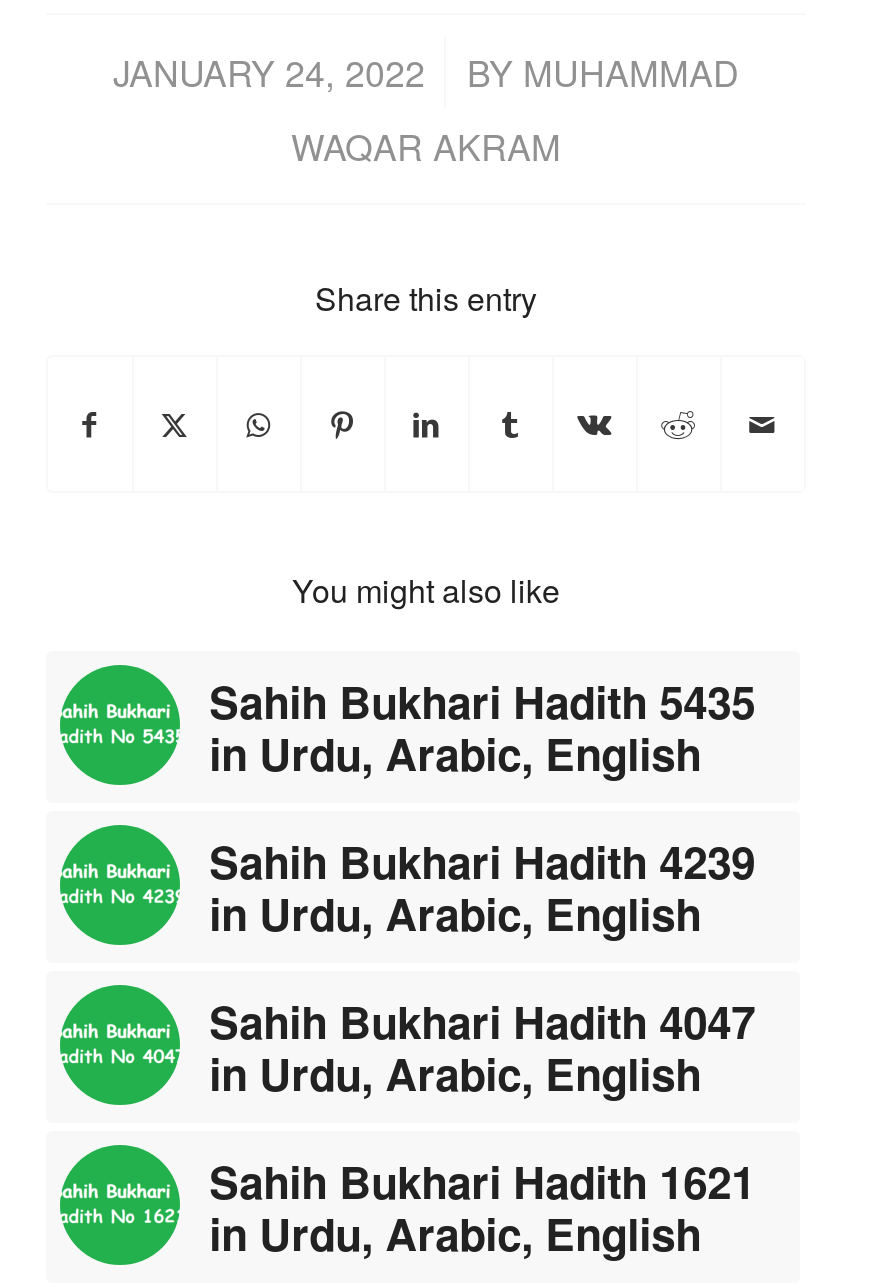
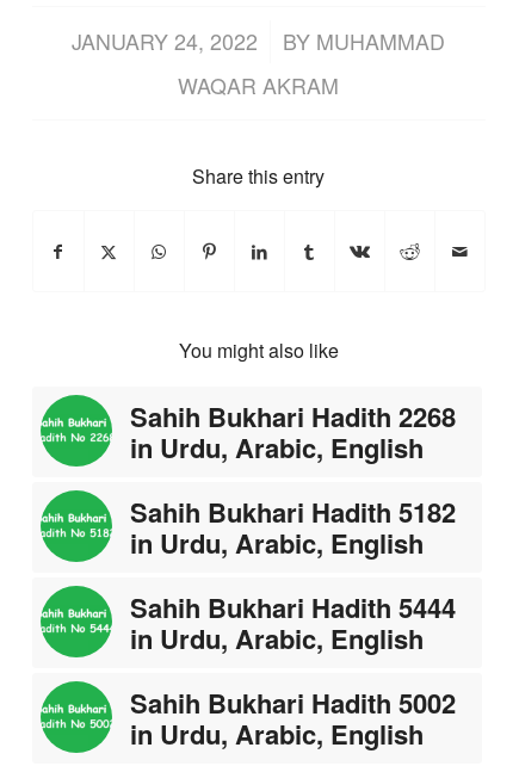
[209,669,755,733] Sahih Bukhari Hadith 5435 -> [130,398,455,436] Sahih Bukhari Hadith 2268
[209,829,755,893] Sahih Bukhari Hadith 4239 -> [130,493,455,531] Sahih Bukhari Hadith 5182
[209,989,755,1053] Sahih Bukhari Hadith 4047 -> [130,589,455,627] Sahih Bukhari Hadith 5444
[209,1149,755,1213] Sahih Bukhari Hadith 1621 -> [130,684,455,722] Sahih Bukhari Hadith 5002

